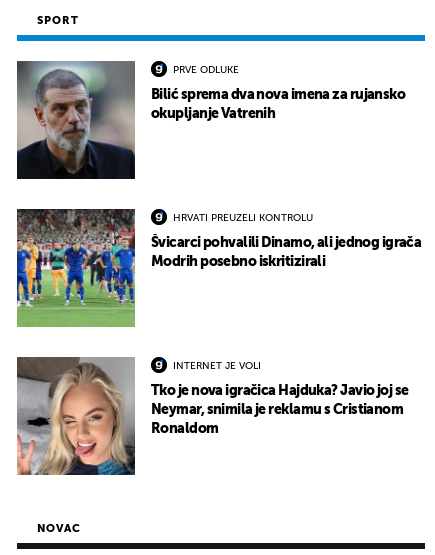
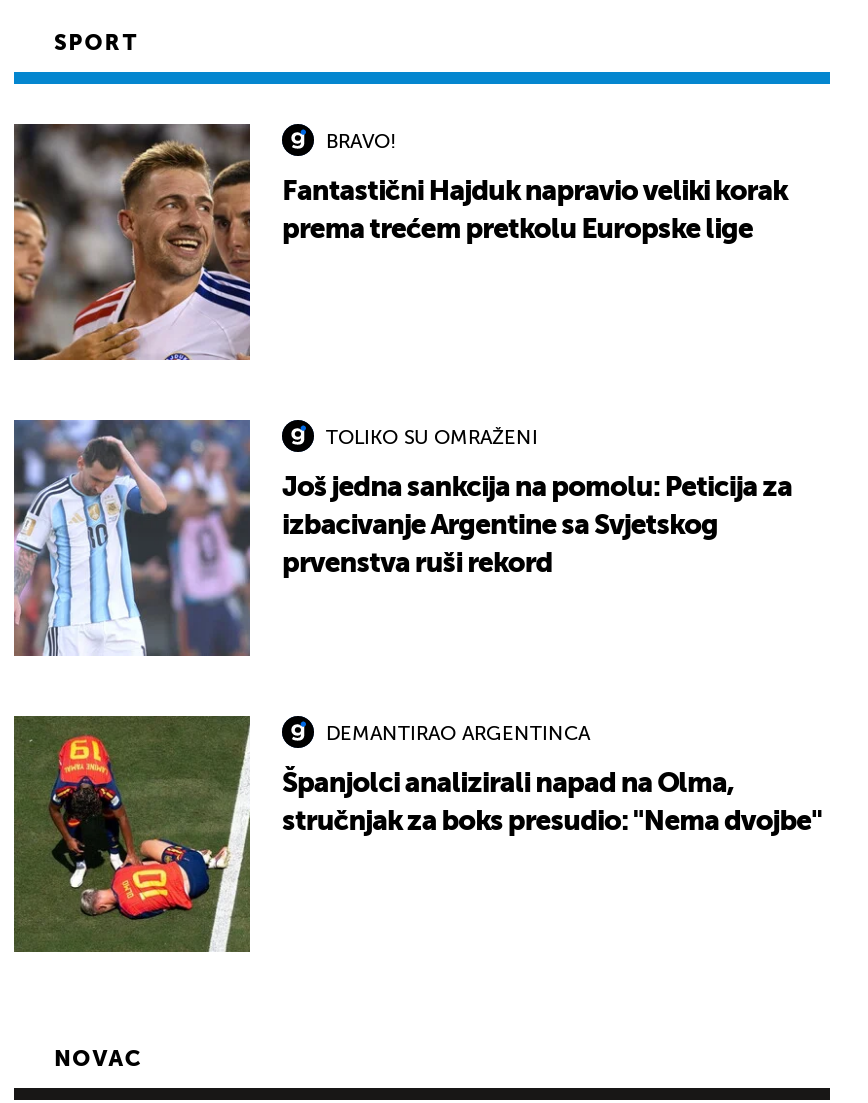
[16,60,405,180] [image] | Bilić sprema dva nova imena za rujansko | okupljanje Vatrenih -> [14,122,787,362] [image] | Fantastični Hajduk napravio veliki korak | prema trećem pretkolu Europske lige
[173,65,239,75] PRVE ODLUKE -> [326,132,396,152] BRAVO!
[16,208,421,328] [image] | Švicarci pohvalili Dinamo, ali jednog igrača | Modrih posebno iskritizirali -> [12,418,792,658] [image] | Još jedna sankcija na pomolu: Peticija za | izbacivanje Argentine sa Svjetskog | prvenstva ruši rekord
[173,213,313,223] HRVATI PREUZELI KONTROLU -> [326,428,538,448] TOLIKO SU OMRAŽENI
[16,357,408,476] [image] | Tko je nova igračica Hajduka? Javio joj se | Neymar, snimila je reklamu s Cristianom | Ronaldom -> [12,716,822,954] [image] | Španjolci analizirali napad na Olma, | stručnjak za boks presudio: "Nema dvojbe"
[173,361,261,371] INTERNET JE VOLI -> [326,724,590,744] DEMANTIRAO ARGENTINCA

